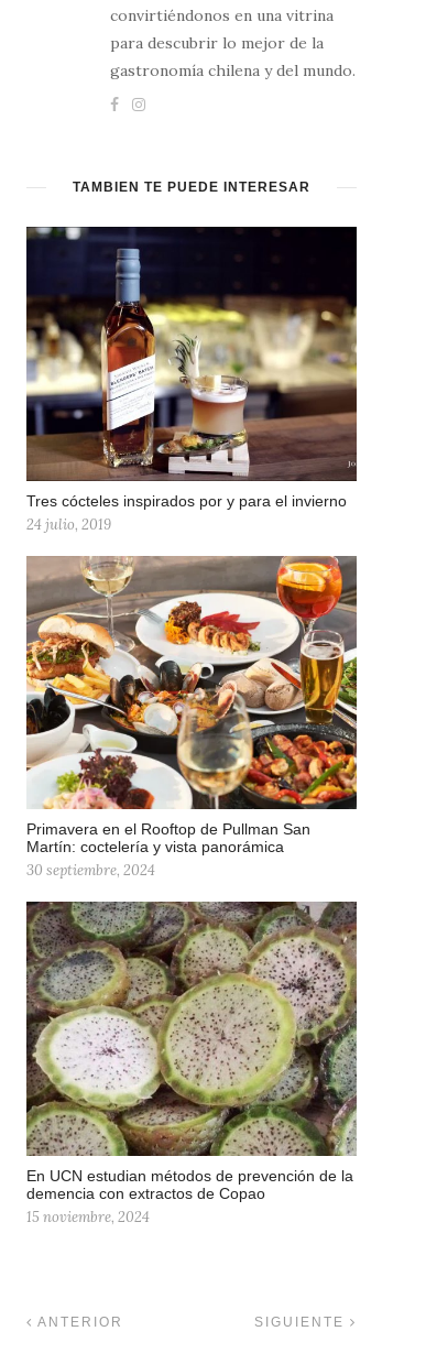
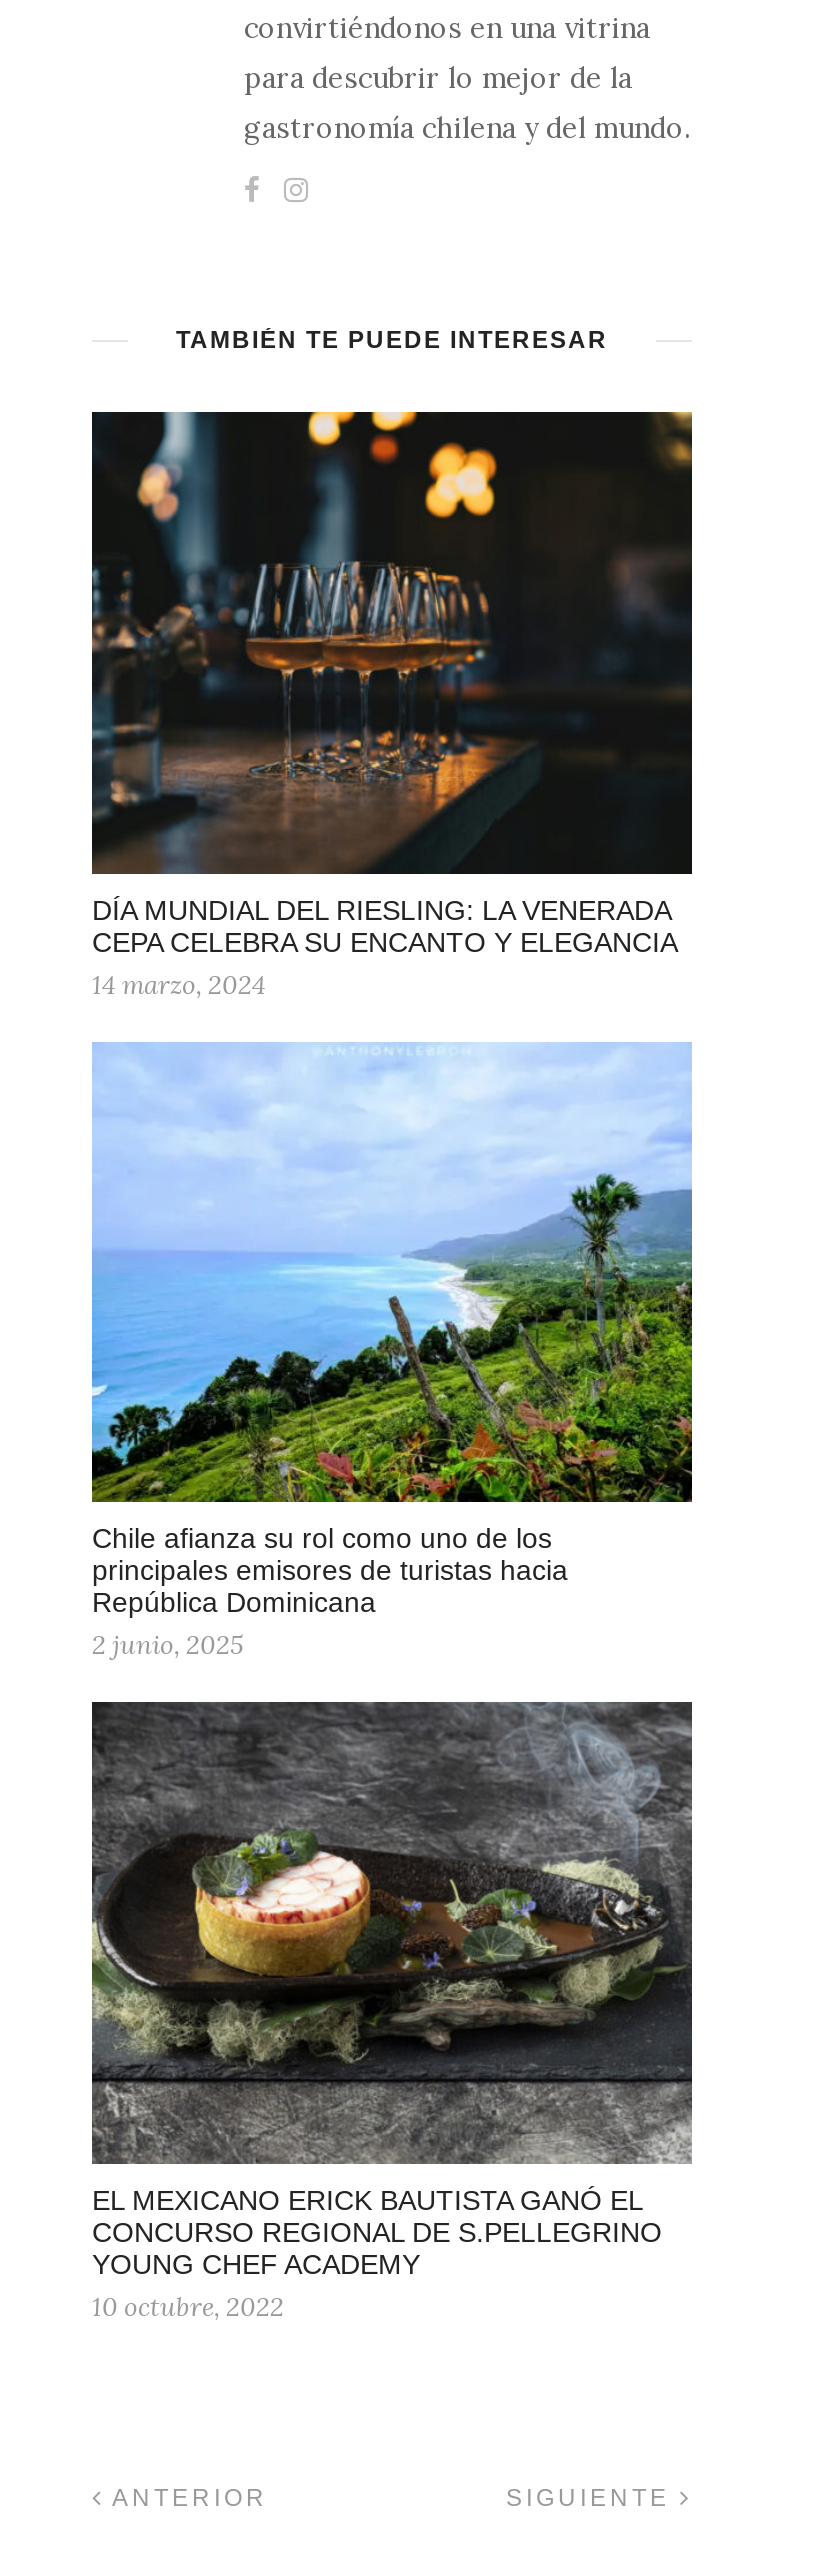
[26,226,358,430] [image] -> [90,410,694,874] [image]
[26,492,356,533] Tres cócteles inspirados por y para el invierno | 24 julio, 2019 -> [92,893,678,1001] DÍA MUNDIAL DEL RIESLING: LA VENERADA | CEPA CELEBRA SU ENCANTO Y ELEGANCIA | 14 marzo, 2024
[25,555,358,880] [image] | Primavera en el Rooftop de Pullman San | Martín: coctelería y vista panorámica | 30 septiembre, 2024 -> [90,1042,694,1663] [image] | Chile afianza su rol como uno de los | principales emisores de turistas hacia | República Dominicana | 2 junio, 2025
[26,901,357,1226] [image] | En UCN estudian métodos de prevención de la | demencia con extractos de Copao | 15 noviembre, 2024 -> [92,1700,692,2324] [image] | EL MEXICANO ERICK BAUTISTA GANÓ EL | CONCURSO REGIONAL DE S.PELLEGRINO | YOUNG CHEF ACADEMY | 10 octubre, 2022

